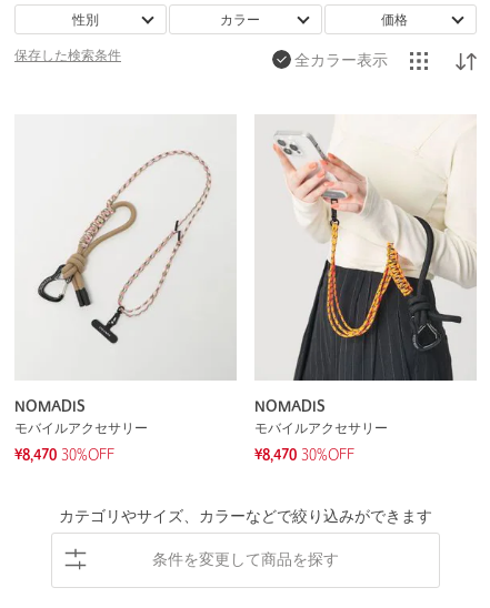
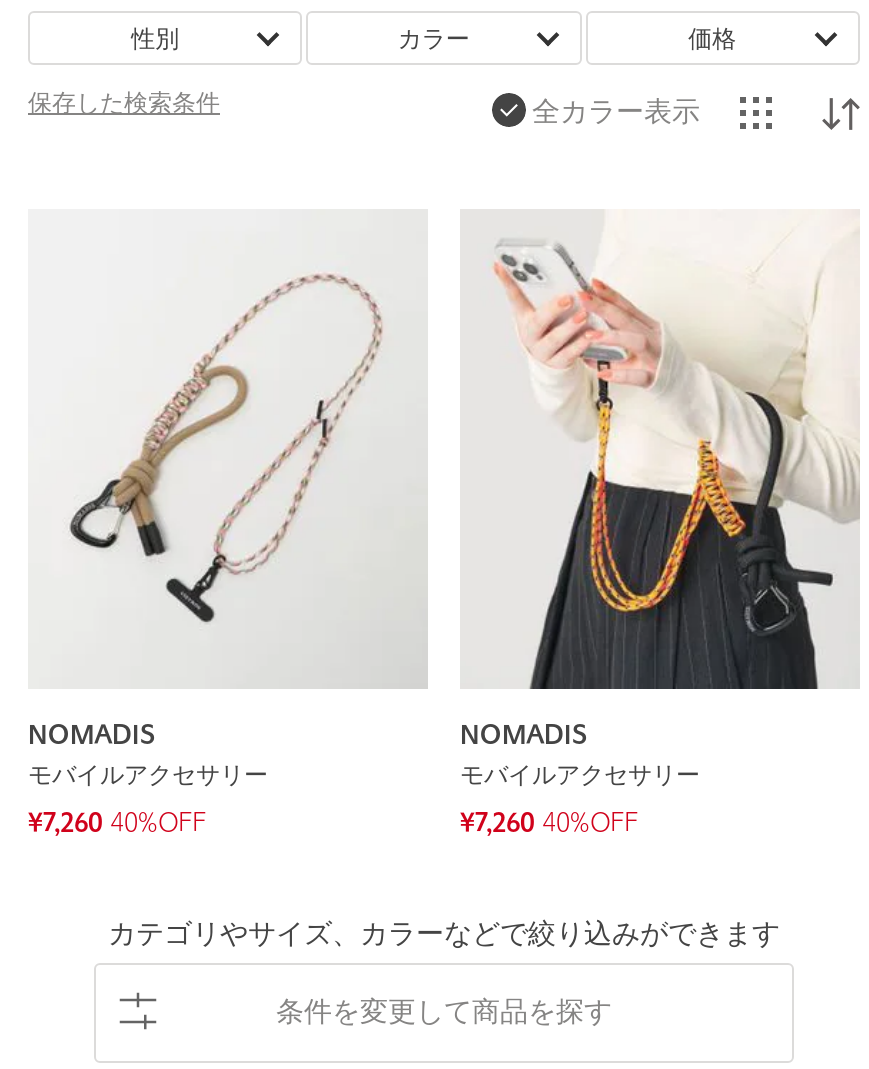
[14,449,114,463] ¥8,470 30%OFF -> [28,813,206,837] ¥7,260 40%OFF
[254,449,354,463] ¥8,470 30%OFF -> [460,813,638,837] ¥7,260 40%OFF

